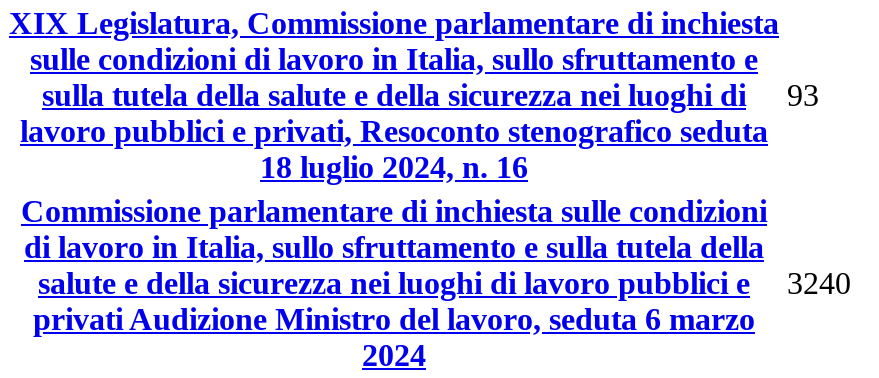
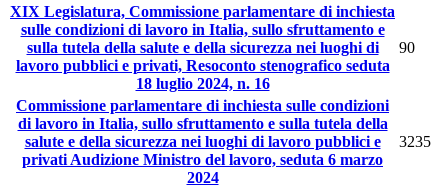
[42,78,819,112] sulla tutela della salute e della sicurezza nei luoghi di 93 -> [26,39,415,56] sulla tutela della salute e della sicurezza nei luoghi di 90
[38,266,851,300] salute e della sicurezza nei luoghi di lavoro pubblici e 3240 -> [24,133,431,150] salute e della sicurezza nei luoghi di lavoro pubblici e 3235

